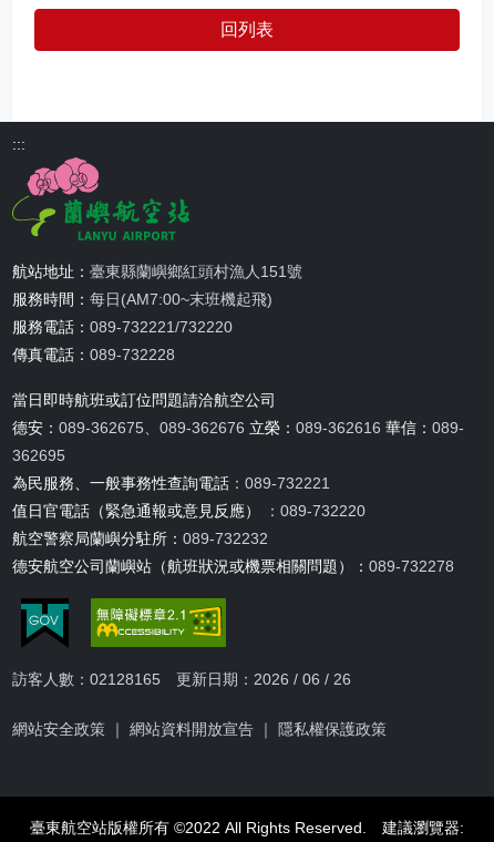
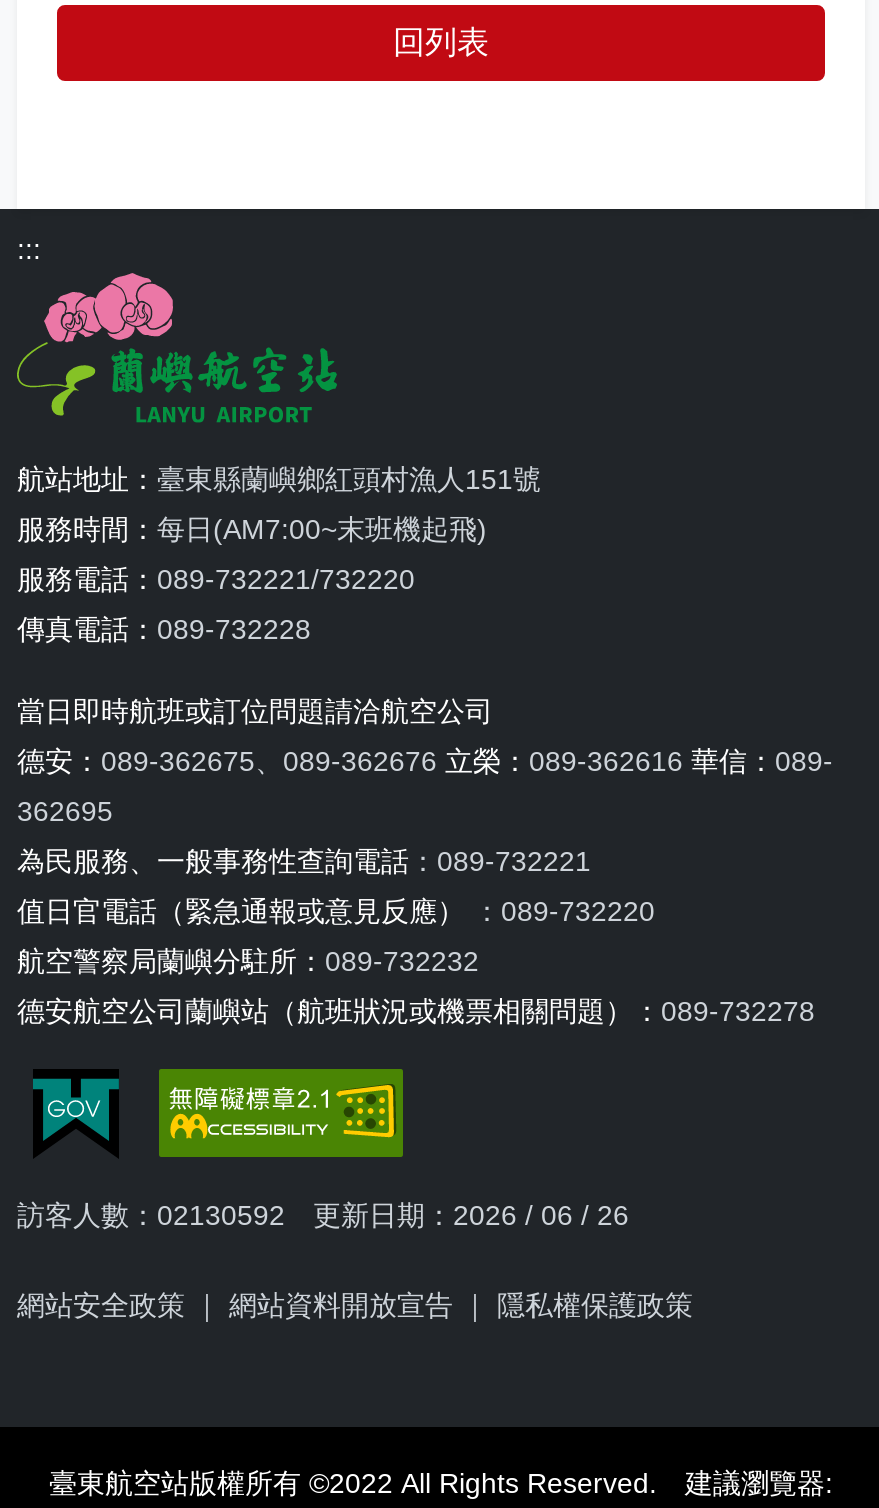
[12,670,351,688] 訪客人數：02128165 更新日期：2026 / 06 / 26 -> [17,1198,629,1230] 訪客人數：02130592 更新日期：2026 / 06 / 26

